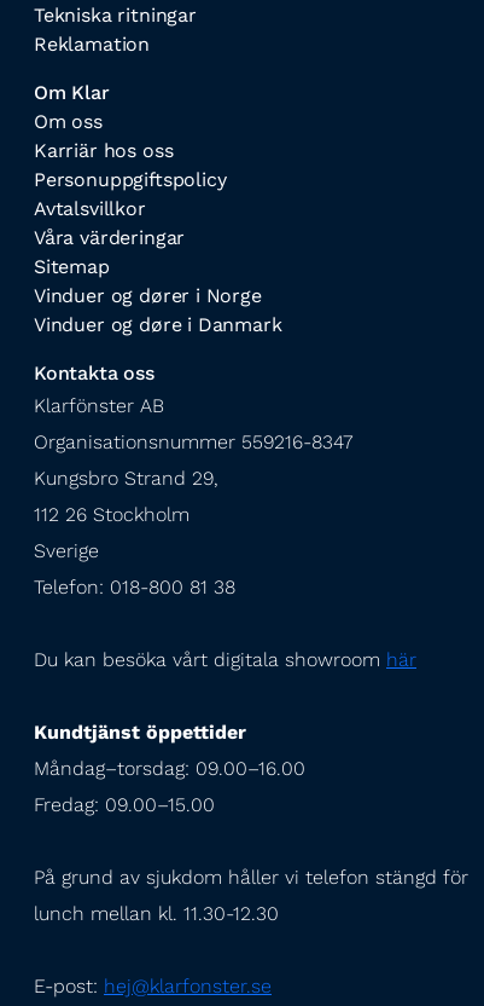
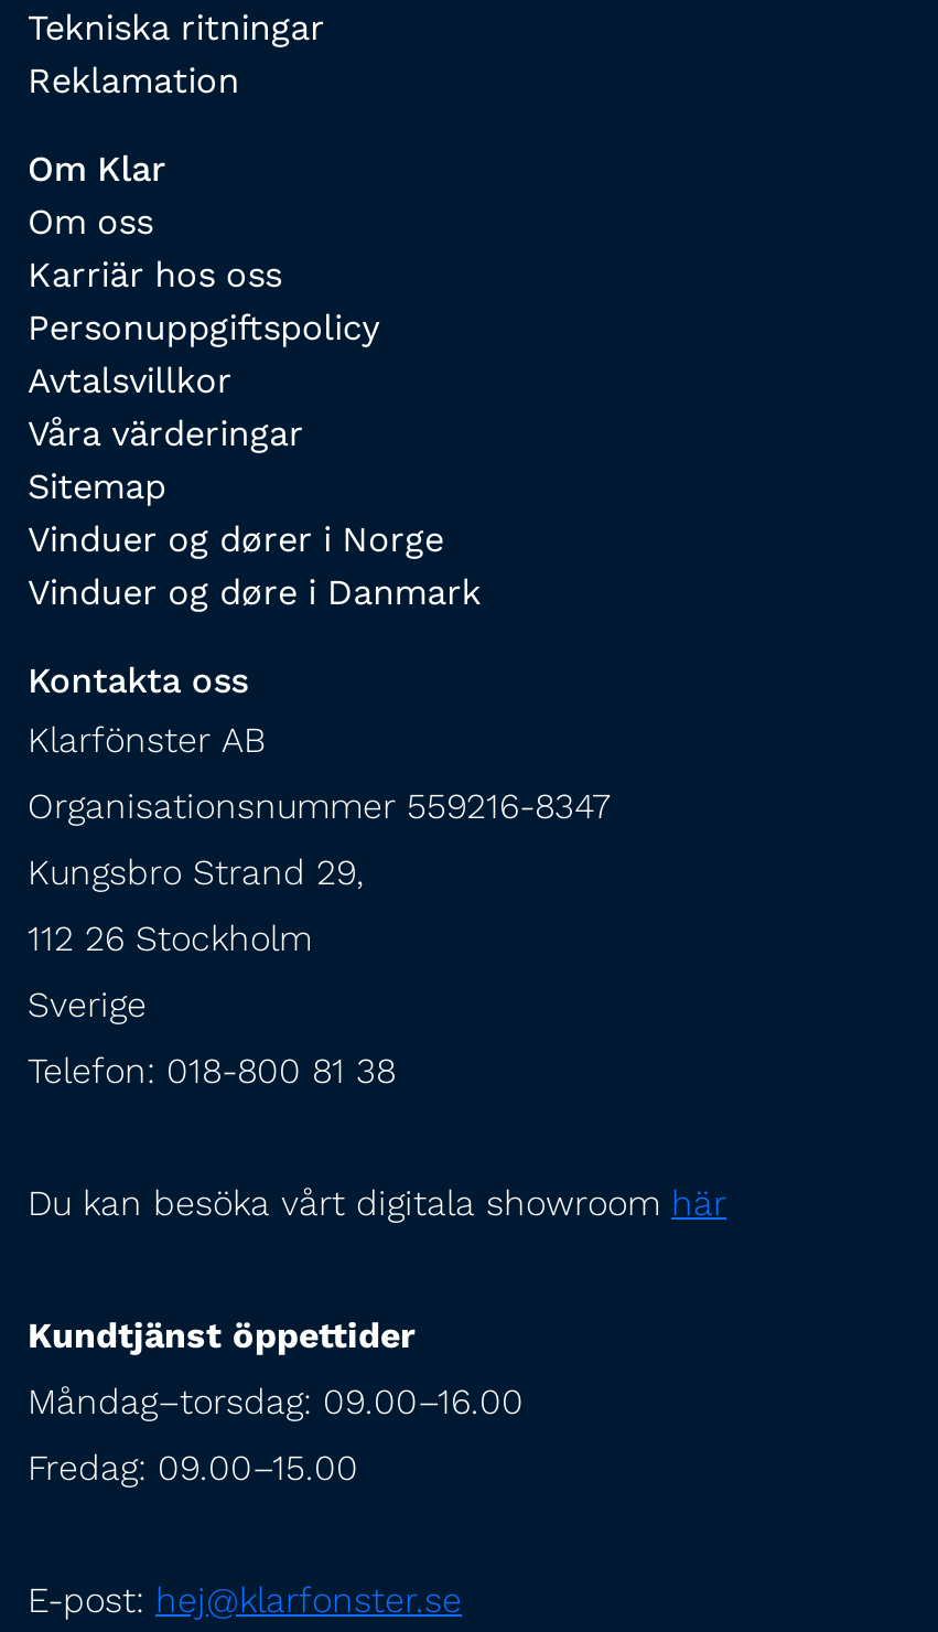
[34,865,468,925] På grund av sjukdom håller vi telefon stängd för | lunch mellan kl. 11.30-12.30 -> none

